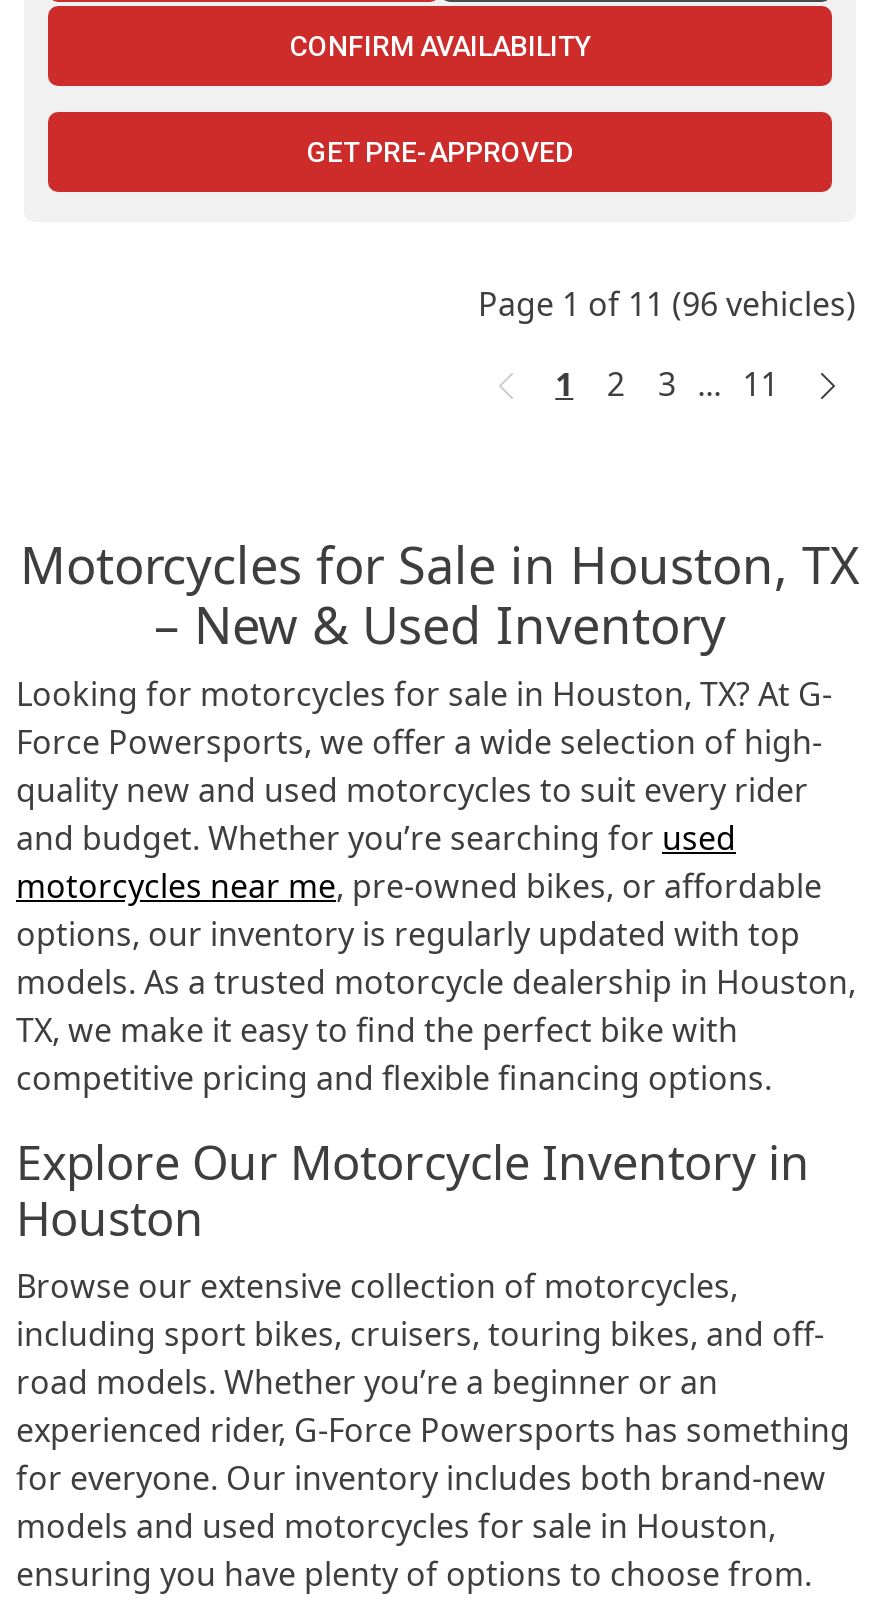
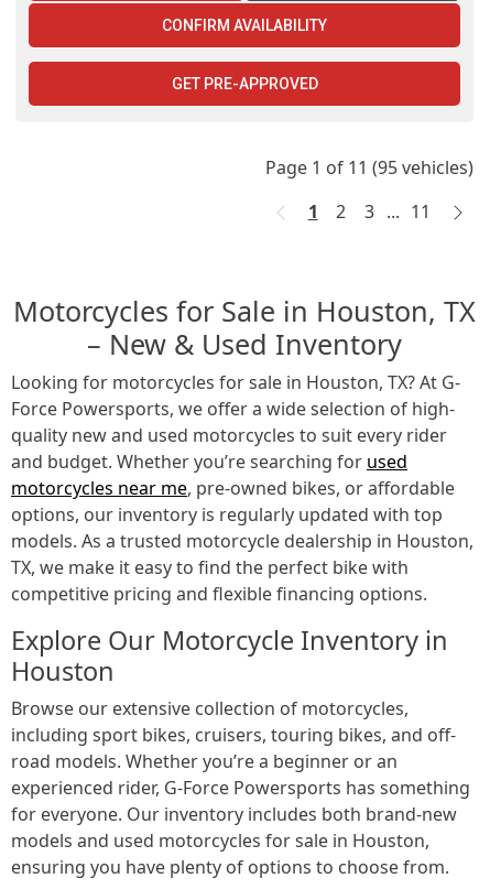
[478,282,856,326] Page 1 of 11 (96 vehicles) -> [265,155,473,179] Page 1 of 11 (95 vehicles)

